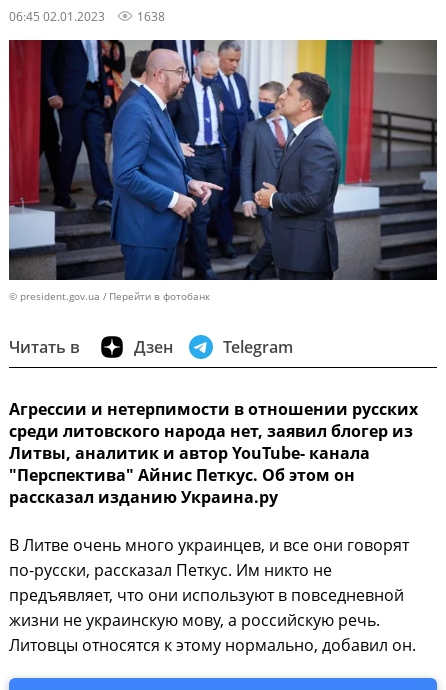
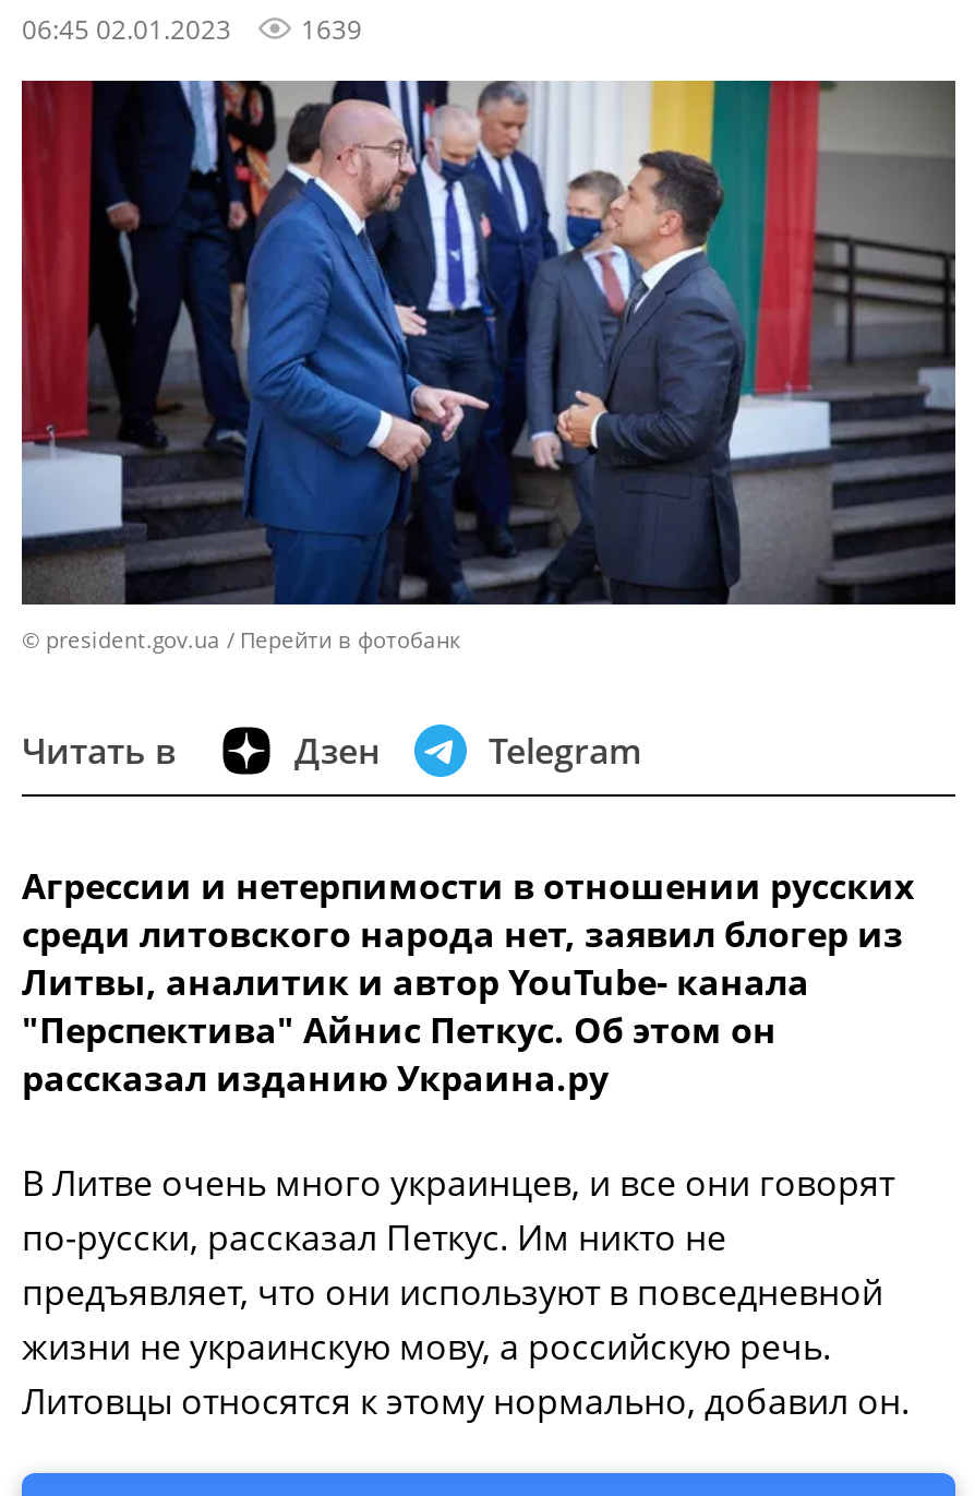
[9,8,165,24] 06:45 02.01.2023 1638 -> [22,11,362,46] 06:45 02.01.2023 1639

